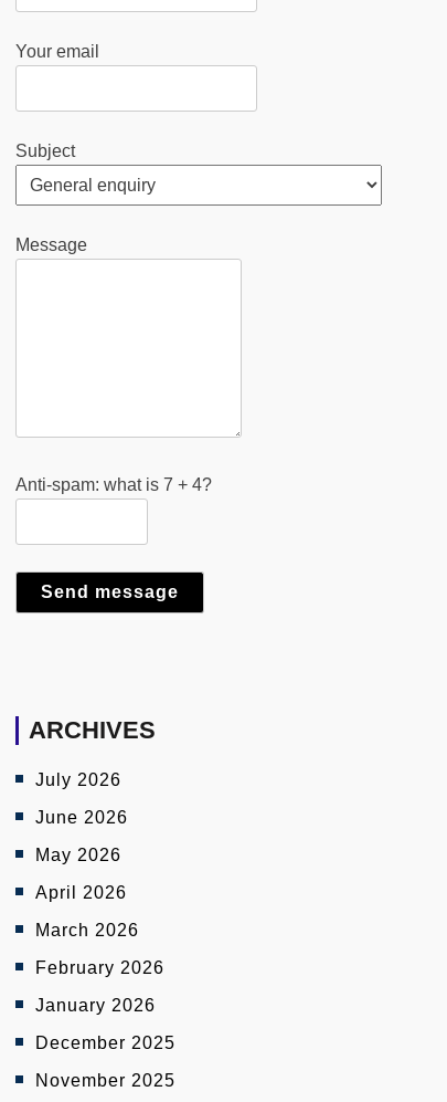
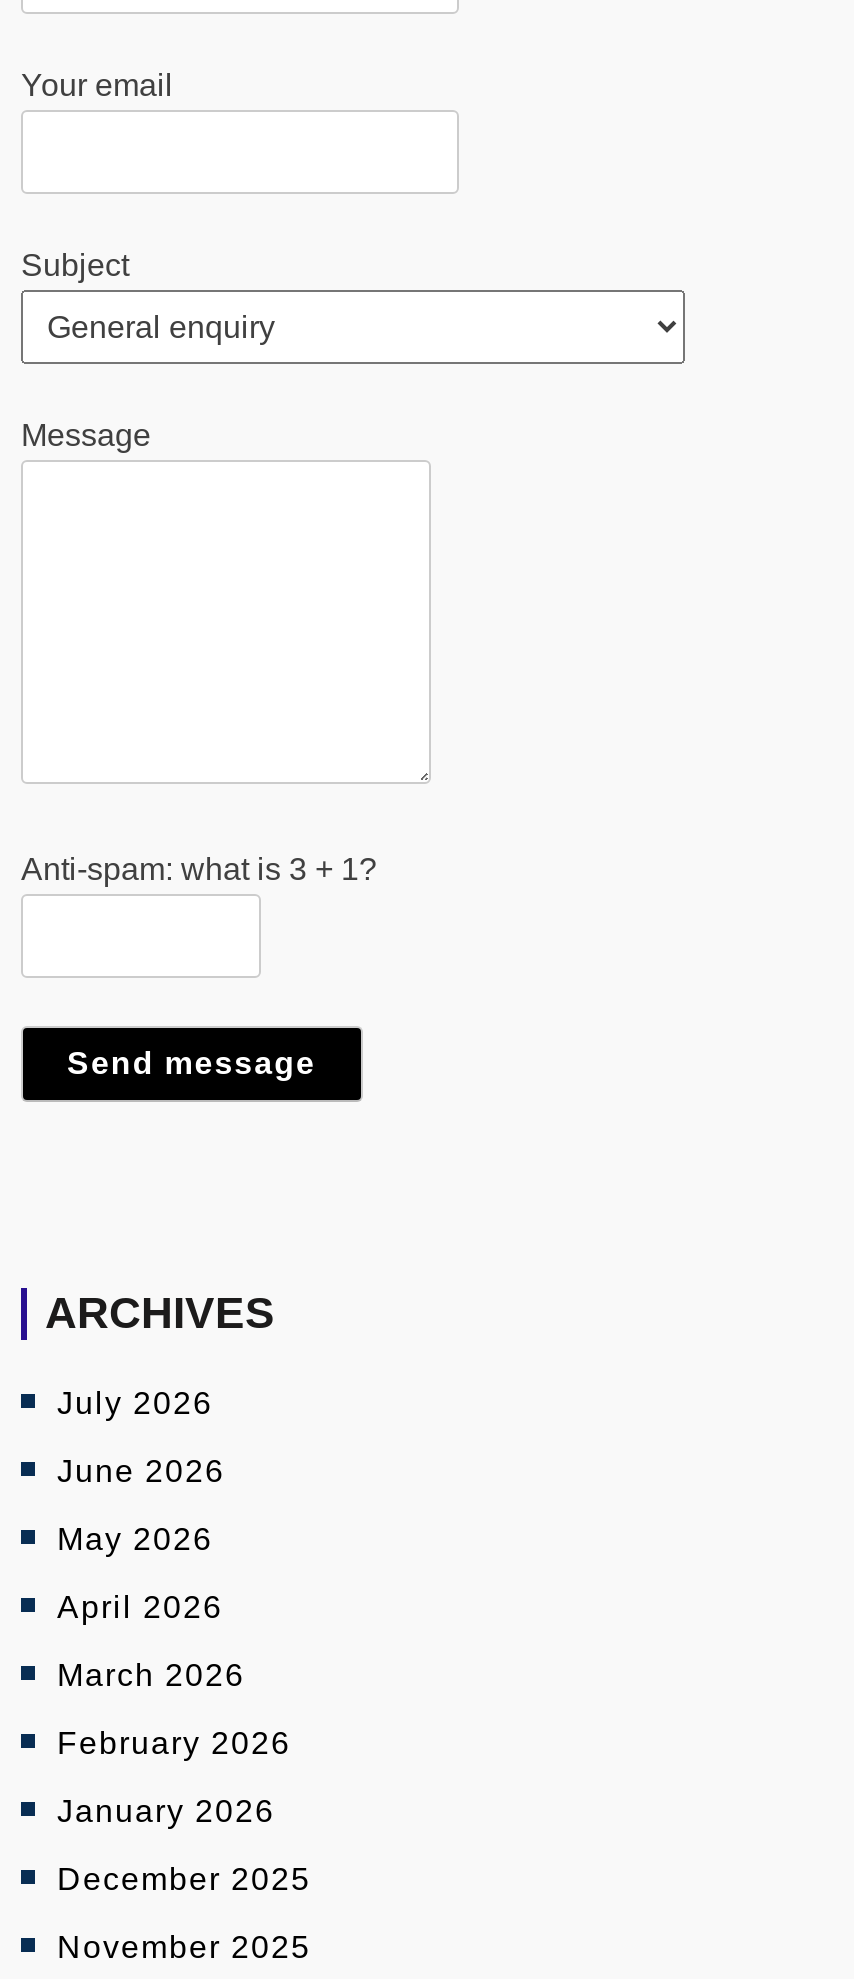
[15,476,212,495] Anti-spam: what is 7 + 4? -> [21,853,377,887] Anti-spam: what is 3 + 1?

